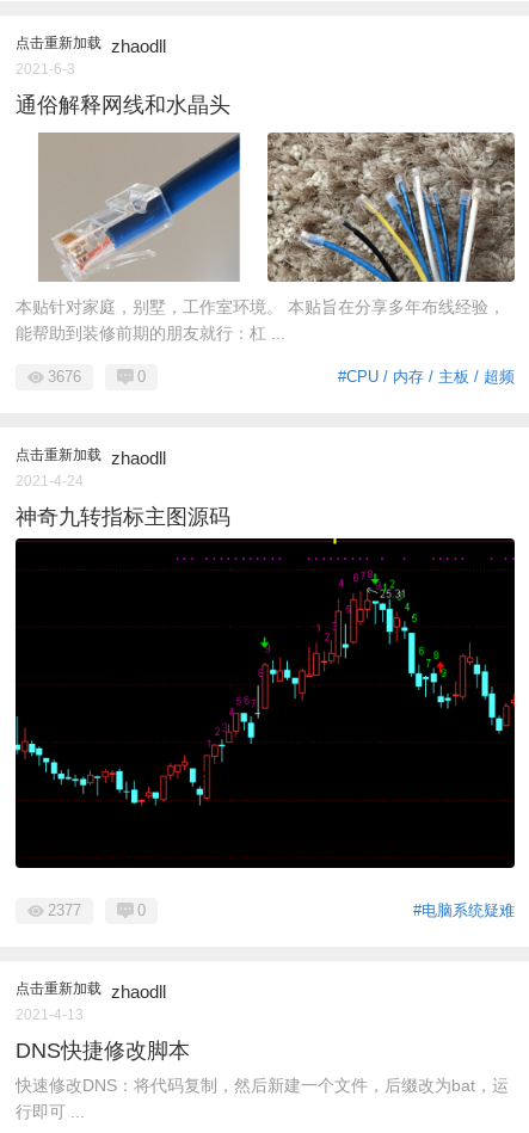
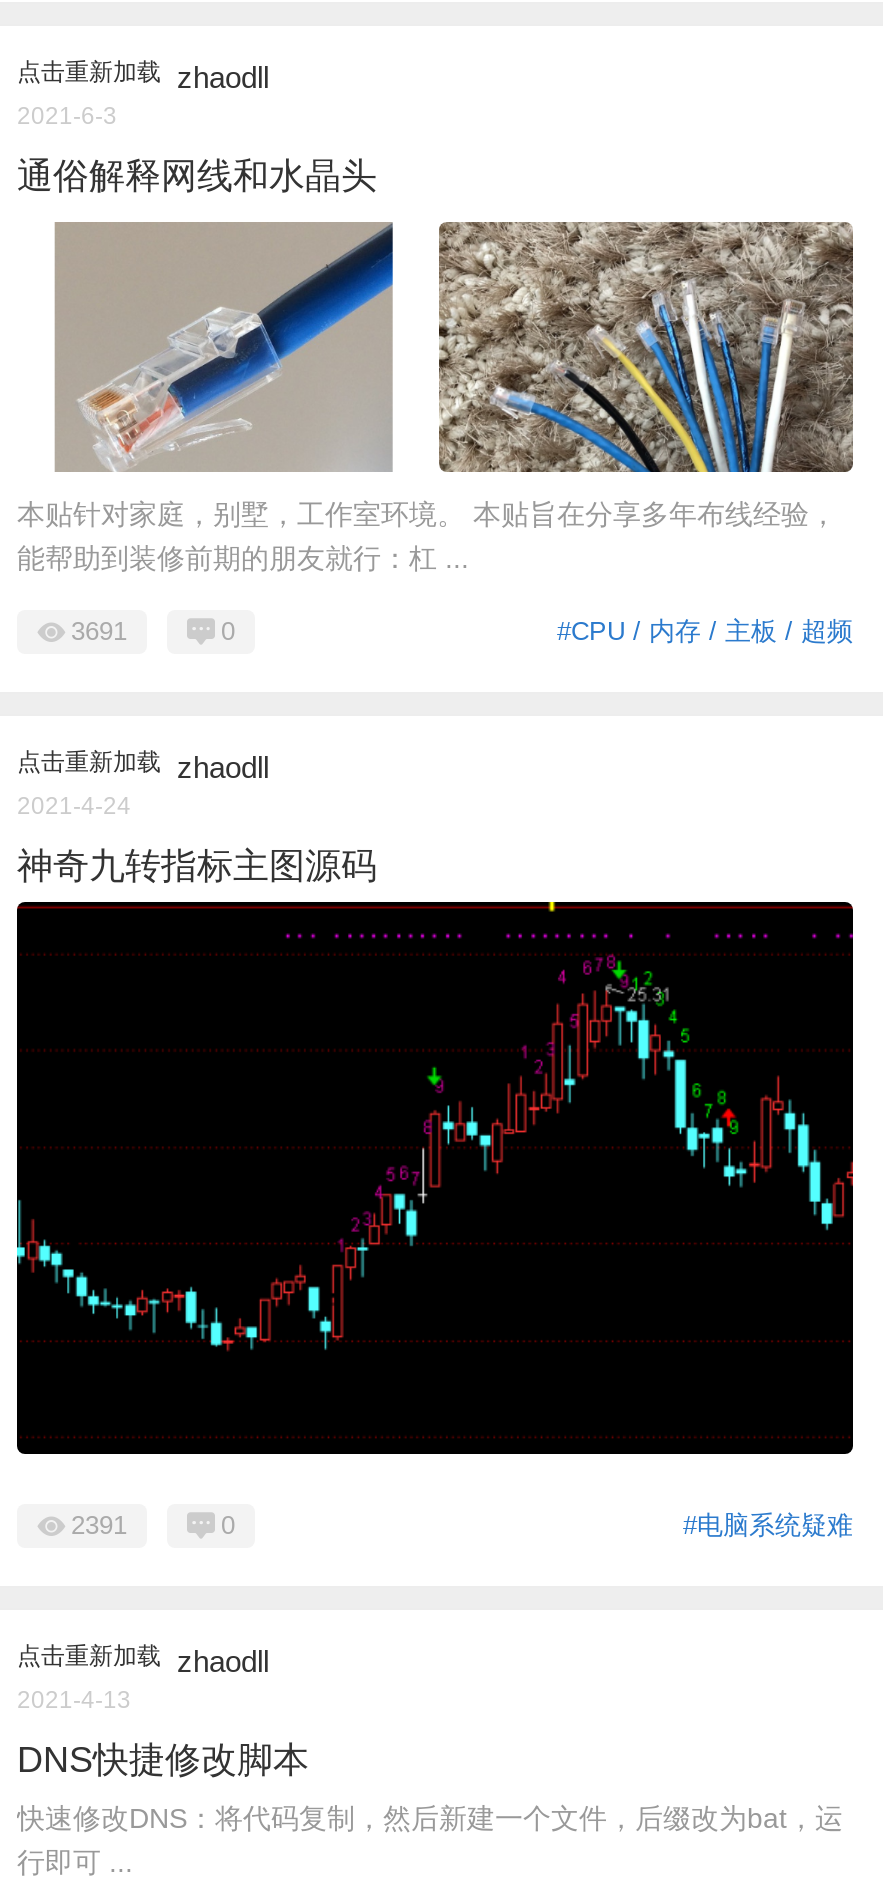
[48,368,81,386] 3676 -> [71,616,127,646] 3691
[48,901,81,919] 2377 -> [71,1510,127,1540] 2391

